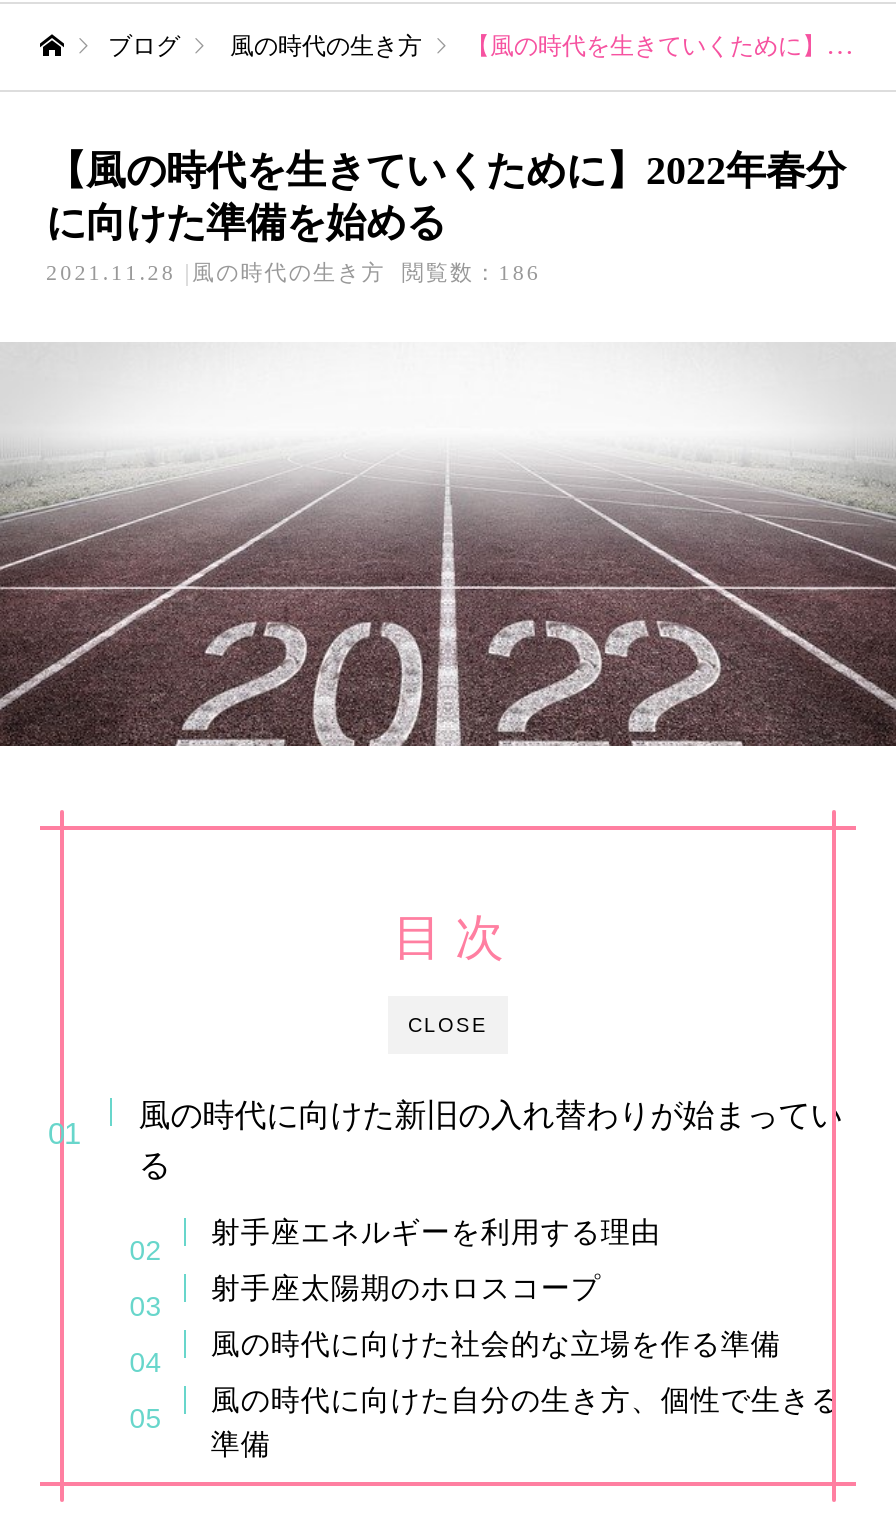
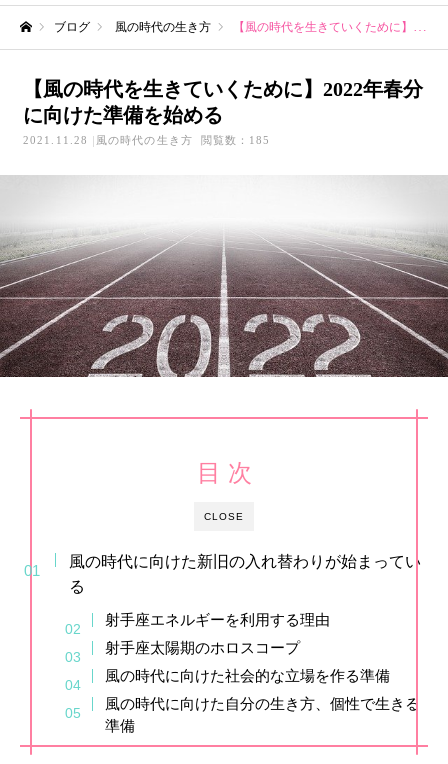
[46,260,541,284] 2021.11.28 風の時代の生き方 閲覧数：186 -> [23,134,270,146] 2021.11.28 風の時代の生き方 閲覧数：185

